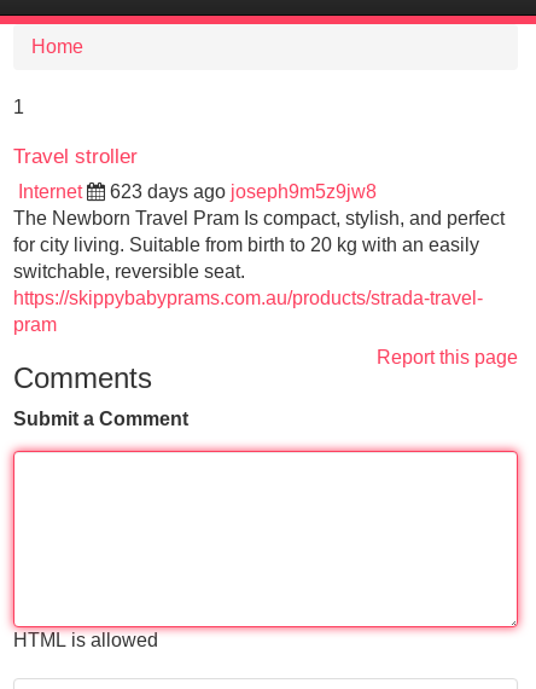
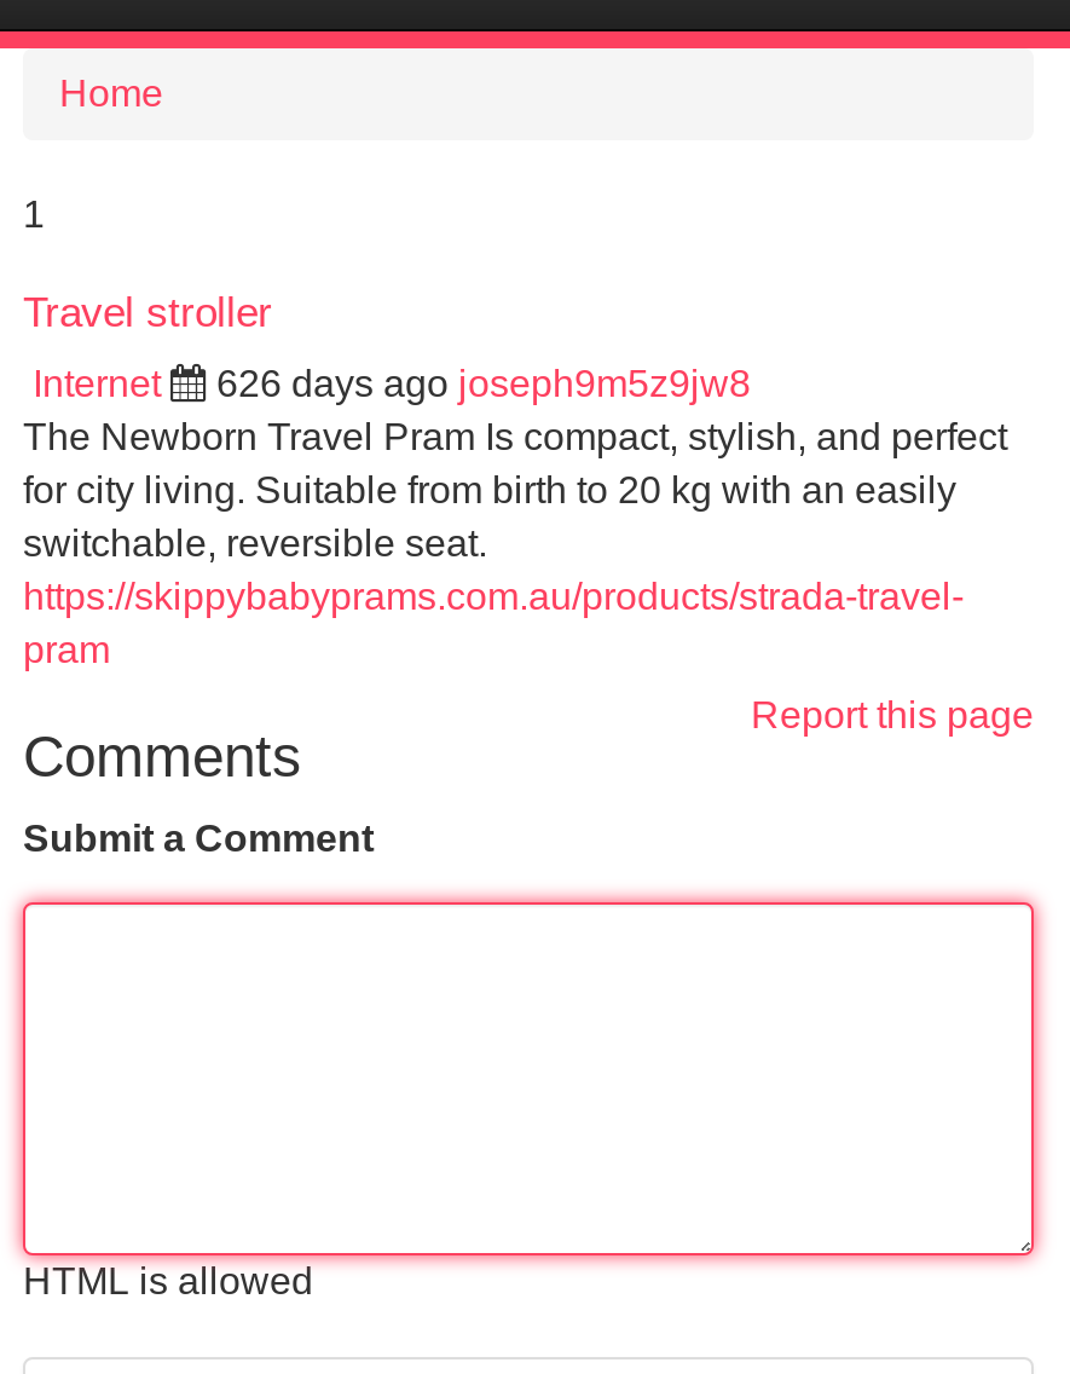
[110,181,377,202] 623 days ago joseph9m5z9jw8 -> [216,363,751,404] 626 days ago joseph9m5z9jw8

